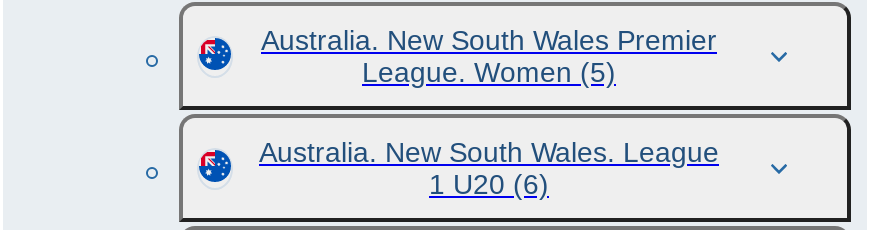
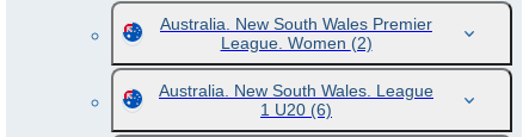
[362,56,616,88] League. Women (5) -> [220,33,372,52] League. Women (2)

